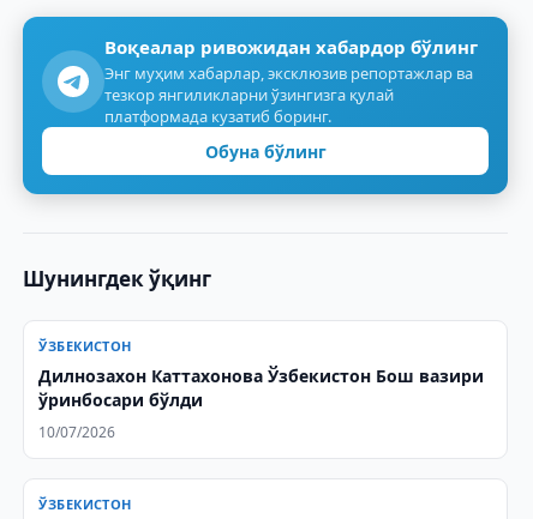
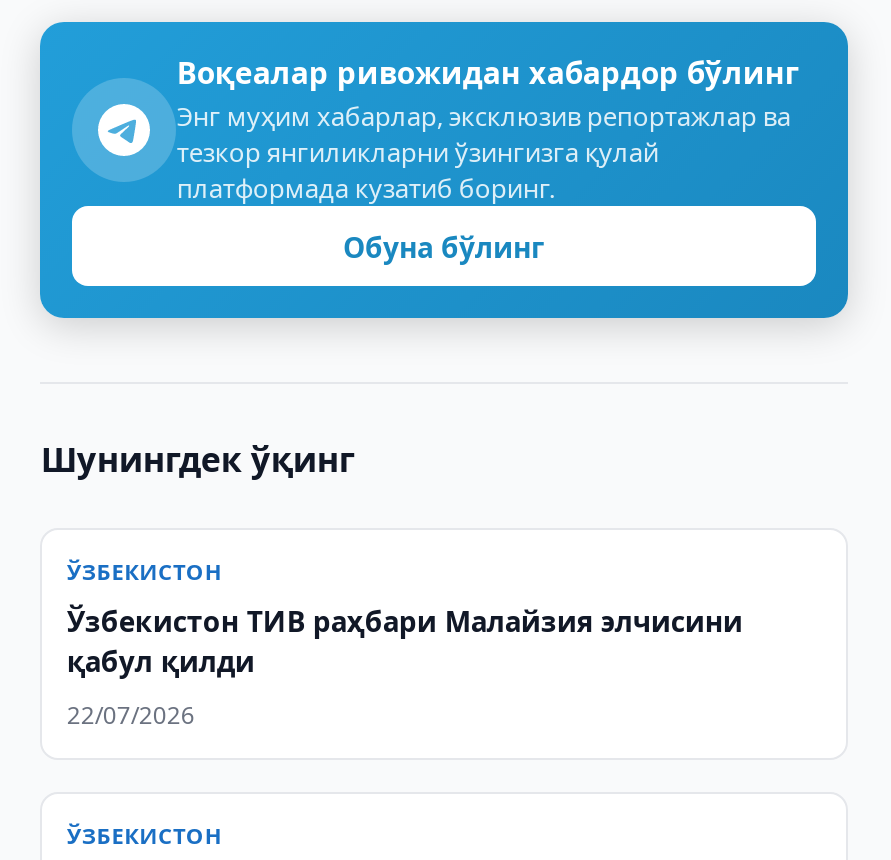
[39,364,484,411] Дилнозахон Каттахонова Ўзбекистон Бош вазири | ўринбосари бўлди -> [67,602,743,680] Ўзбекистон ТИВ раҳбари Малайзия элчисини | қабул қилди
[39,422,116,442] 10/07/2026 -> [67,698,195,732] 22/07/2026

